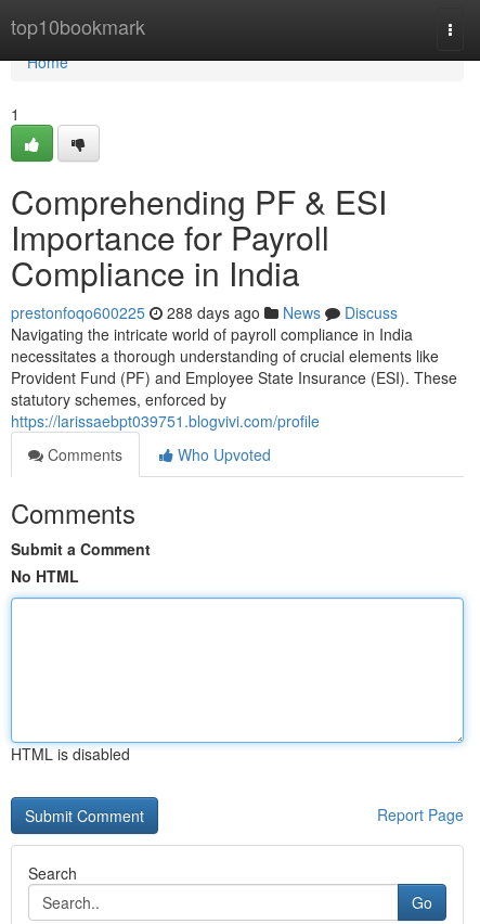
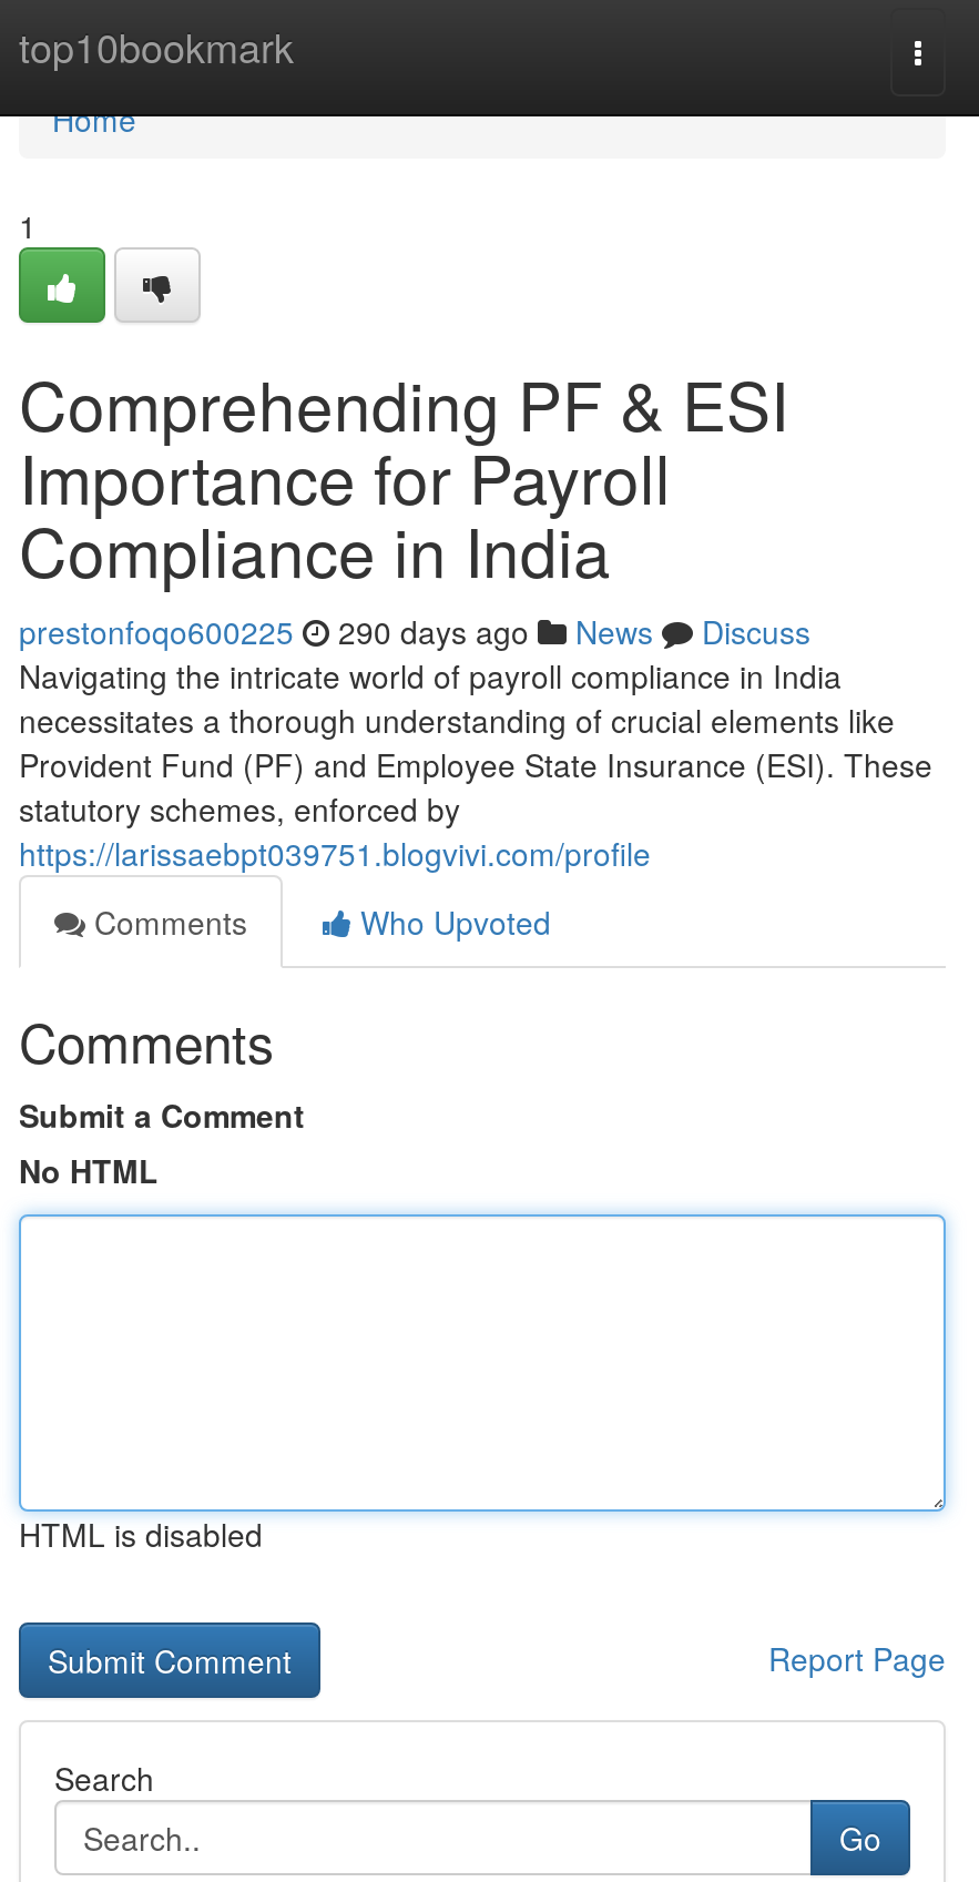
[11,301,398,323] prestonfoqo600225 288 days ago News Discuss -> [19,609,810,653] prestonfoqo600225 290 days ago News Discuss

